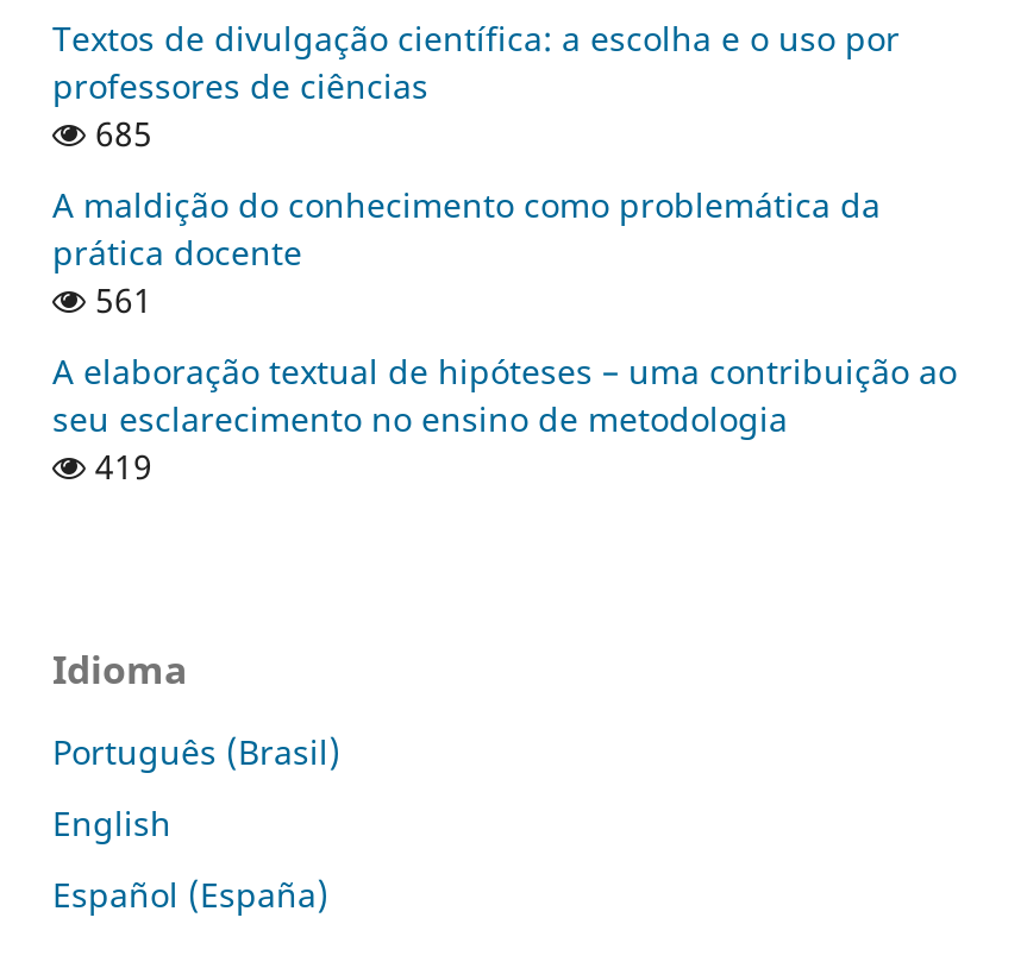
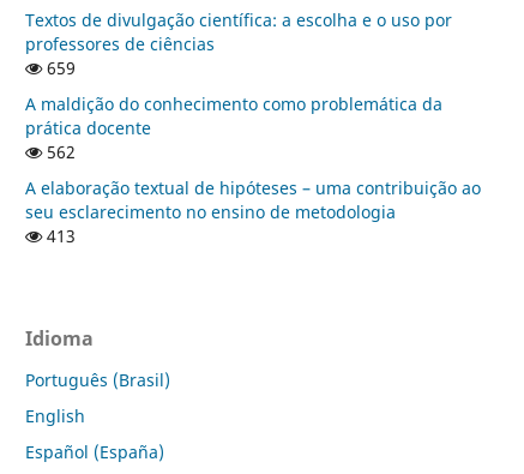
[86,110,152,156] 685 -> [42,56,76,79] 659
[86,277,152,322] 561 -> [42,140,76,163] 562
[86,443,152,488] 419 -> [42,224,76,247] 413

